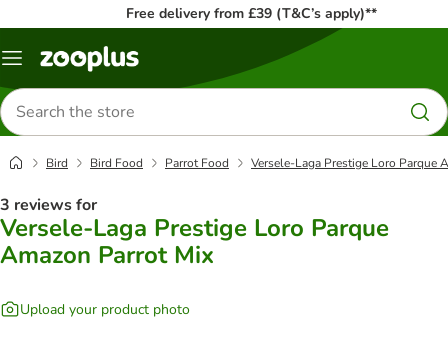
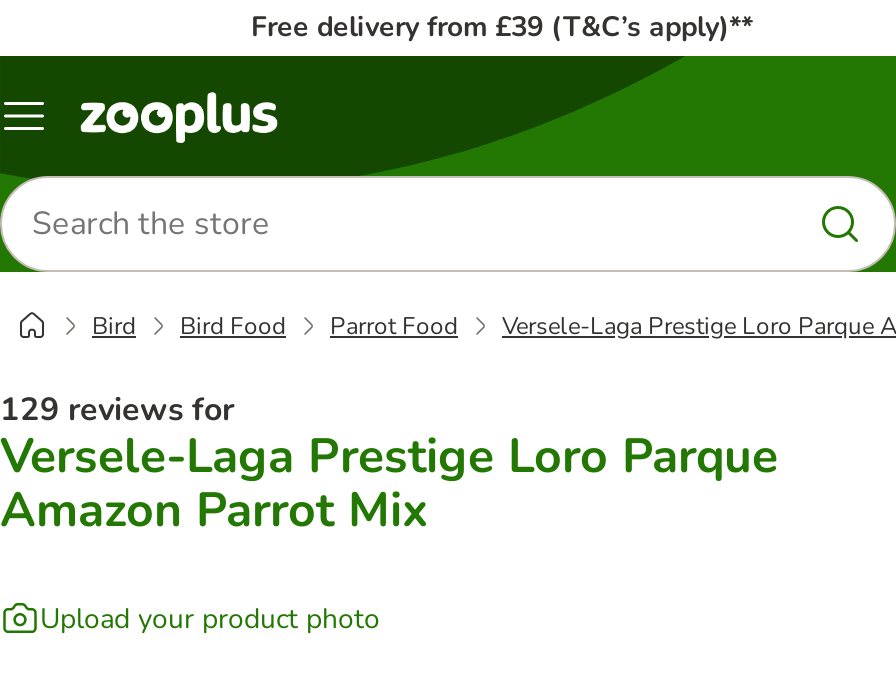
[0,194,97,216] 3 reviews for -> [0,388,234,432] 129 reviews for

